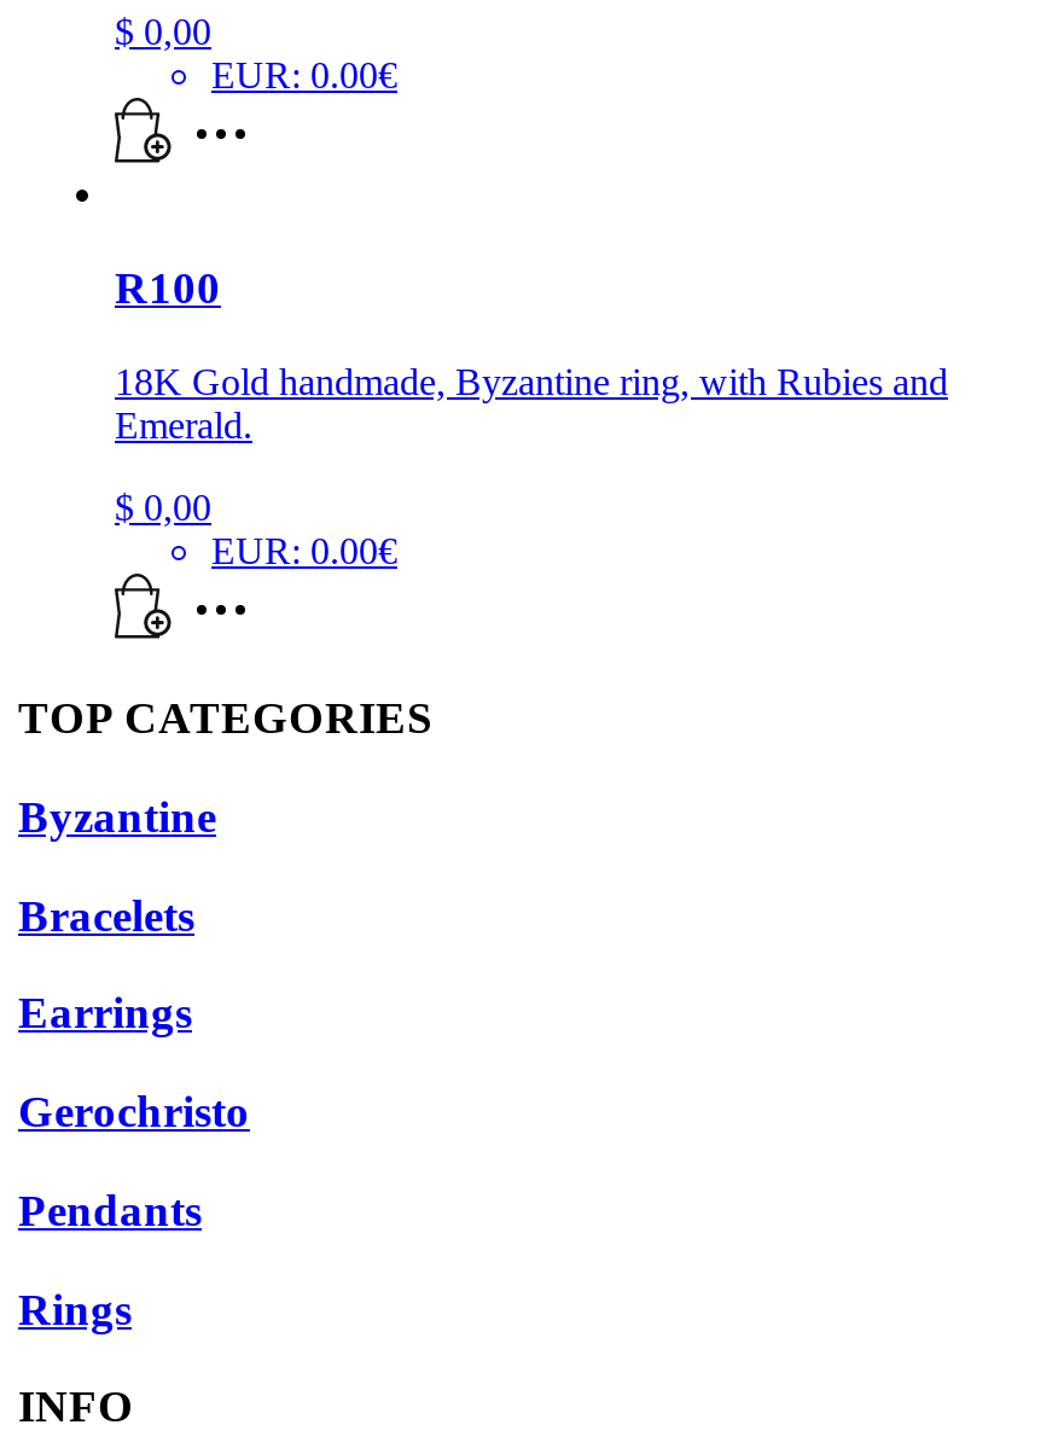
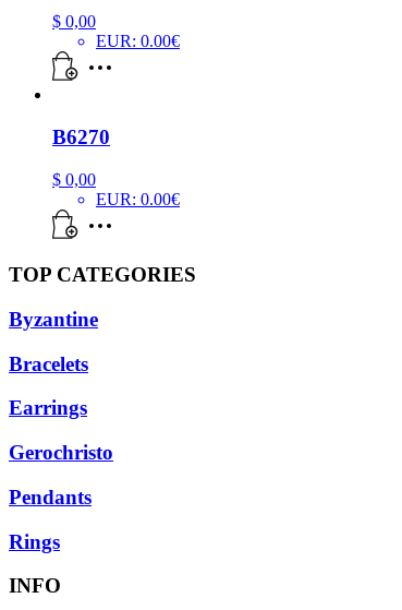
[115,262,948,445] R100 | 18K Gold handmade, Byzantine ring, with Rubies and | Emerald. -> [52,125,110,148] B6270

